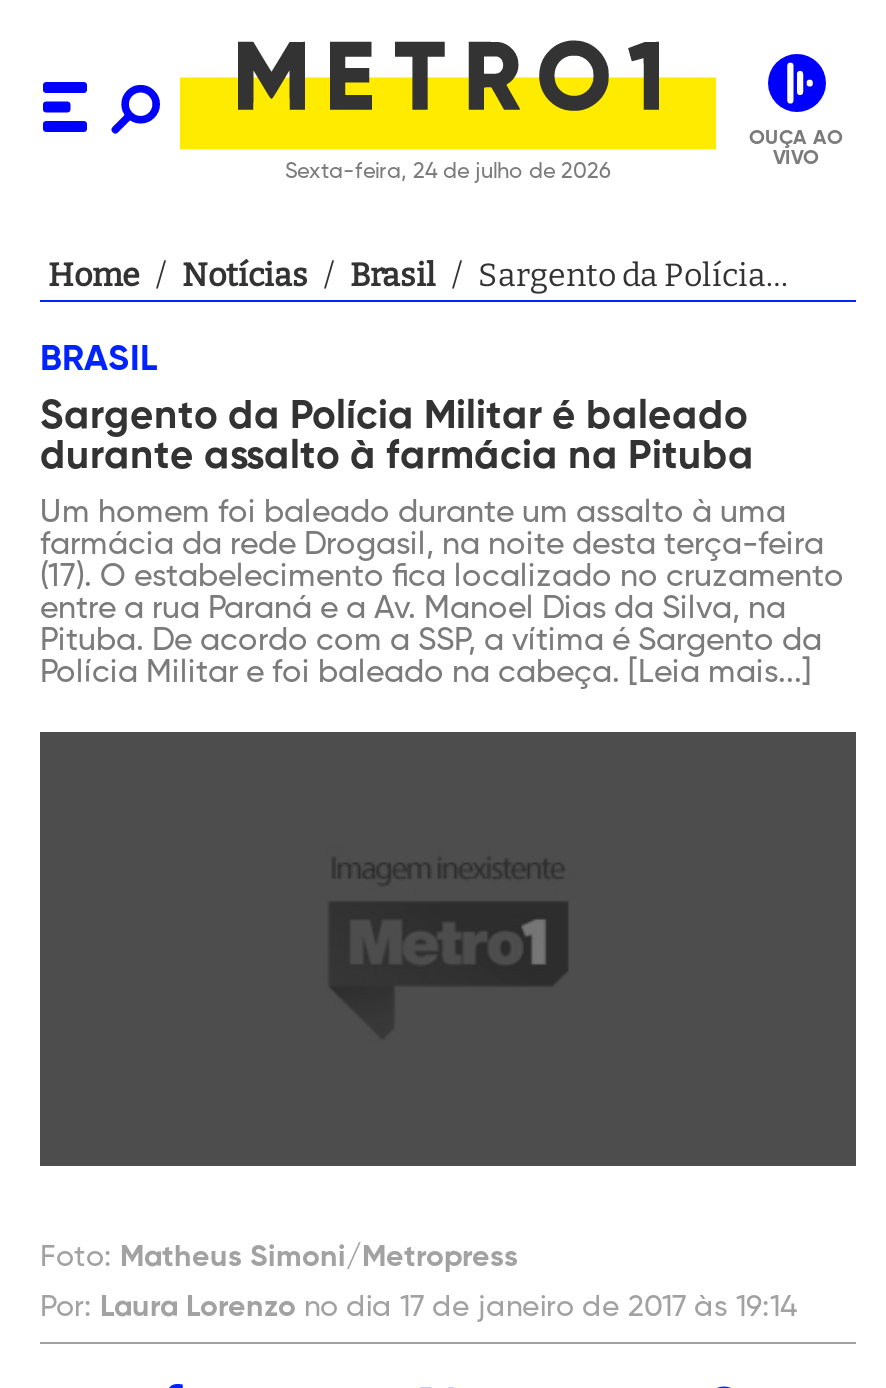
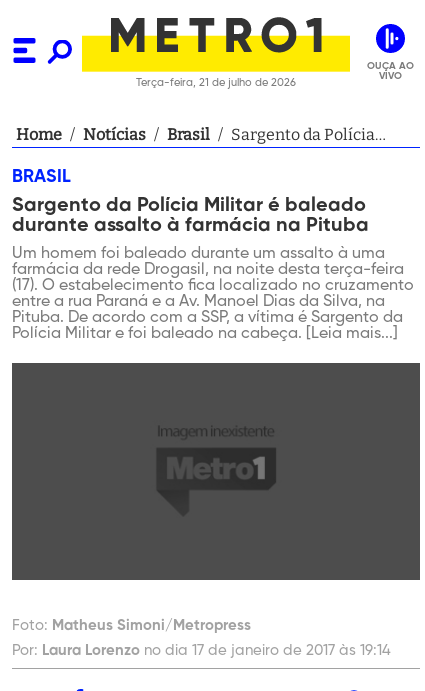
[285,160,611,182] Sexta-feira, 24 de julho de 2026 -> [136,77,296,88] Terça-feira, 21 de julho de 2026

